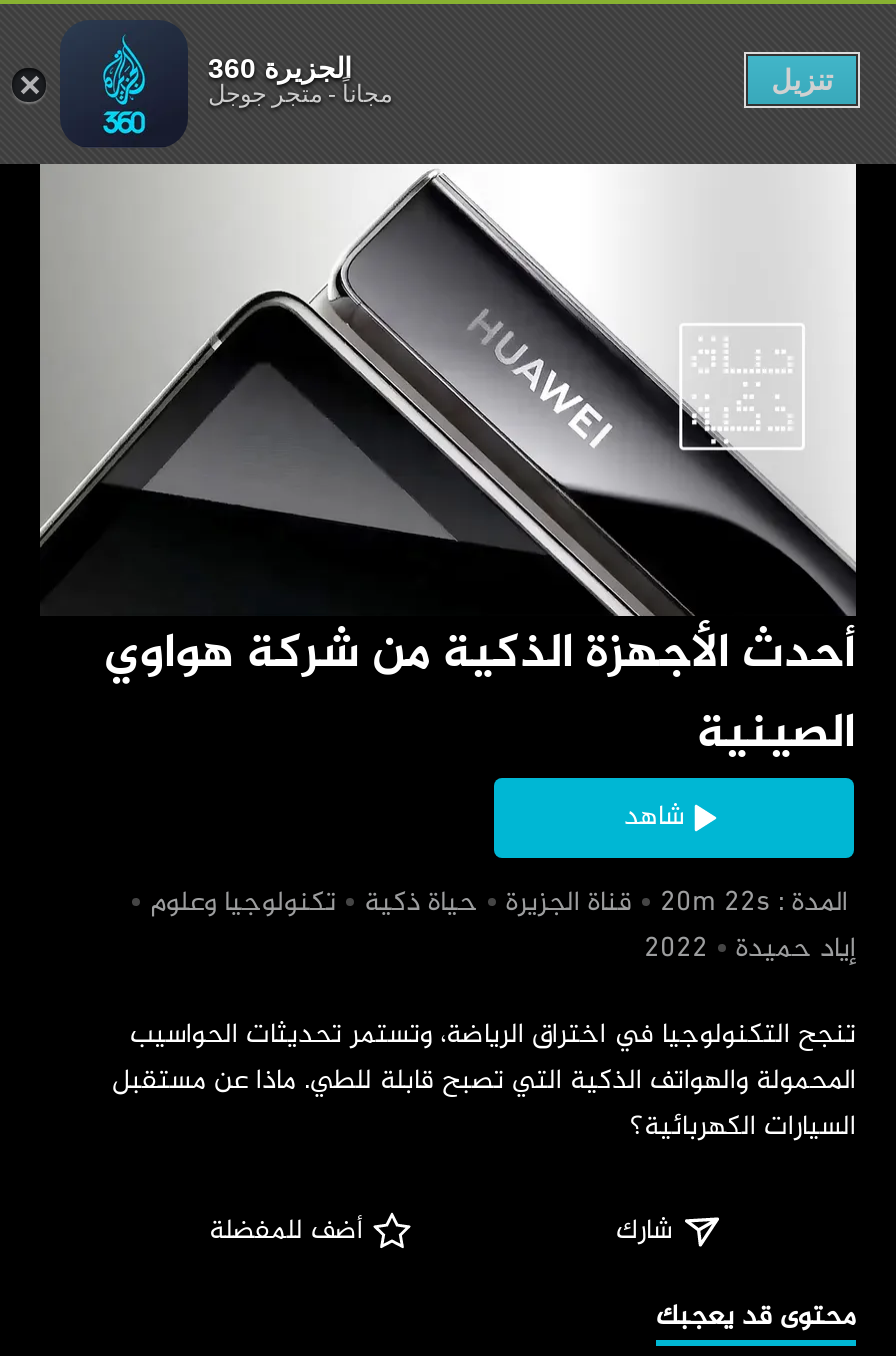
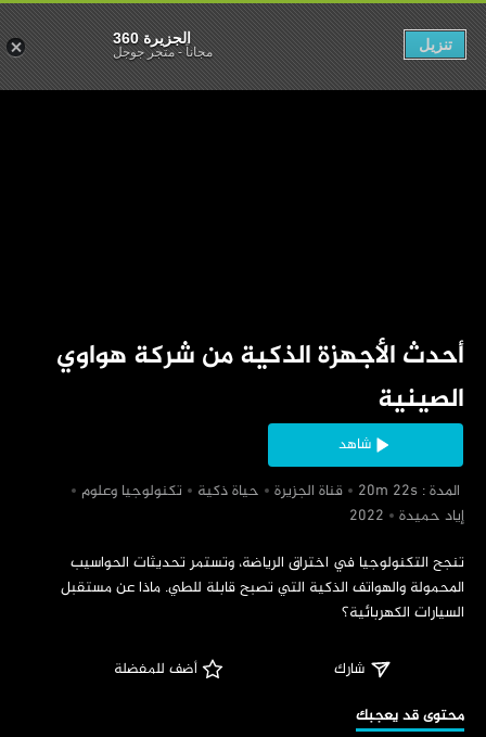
[62,28,186,146] [image] -> none
[38,162,858,618] [image] -> none

